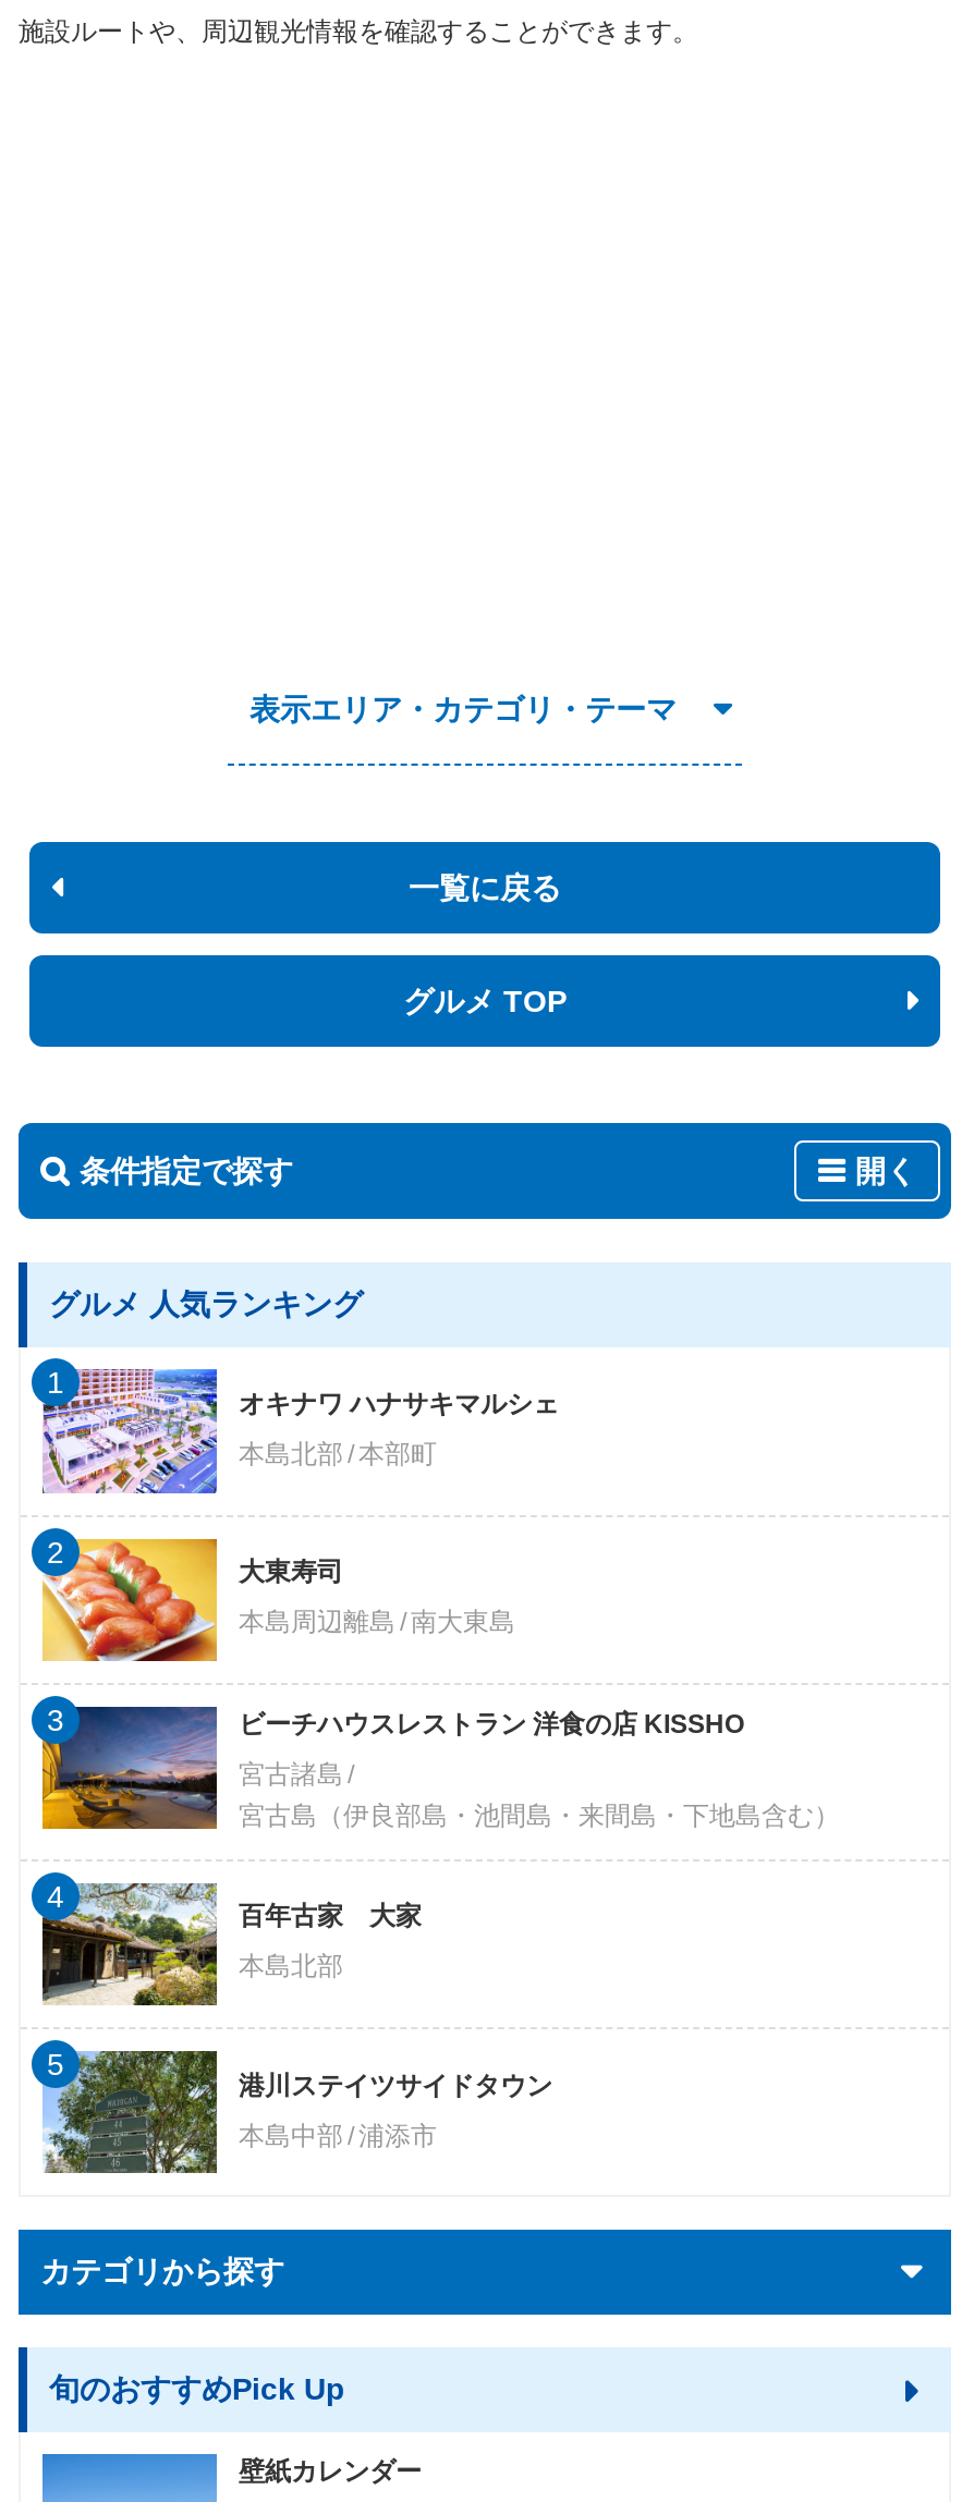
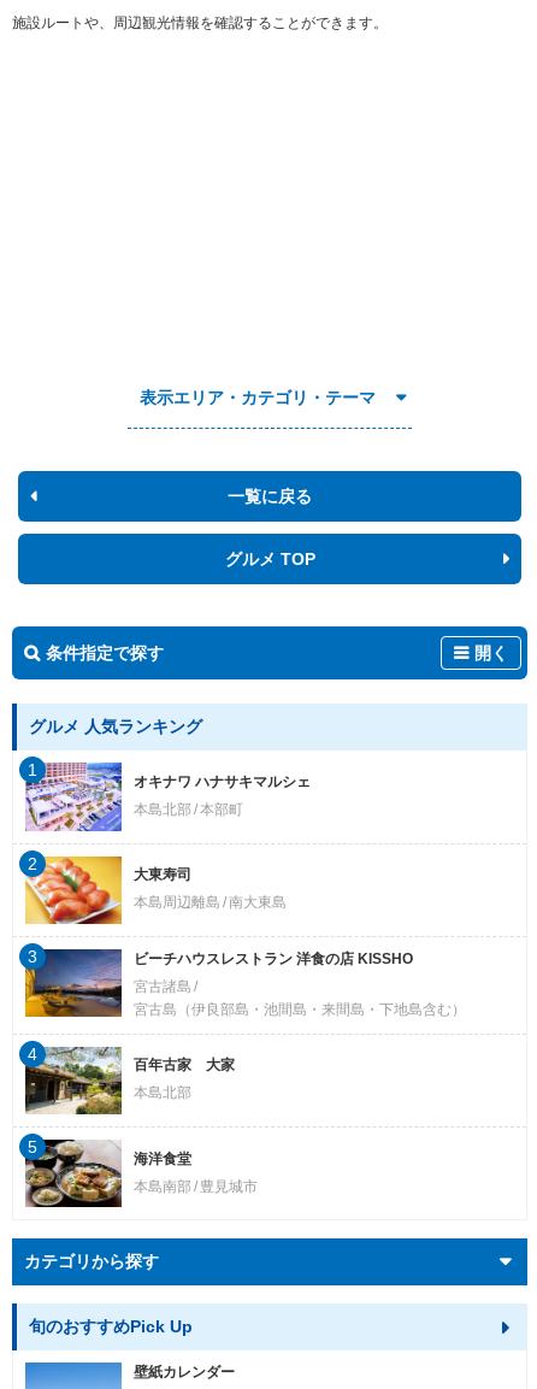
[42,2049,552,2175] [image] | 港川ステイツサイドタウン -> [24,1138,191,1208] [image] | 海洋食堂
[239,2120,437,2151] 本島中部 浦添市 -> [134,1178,258,1195] 本島南部 豊見城市

